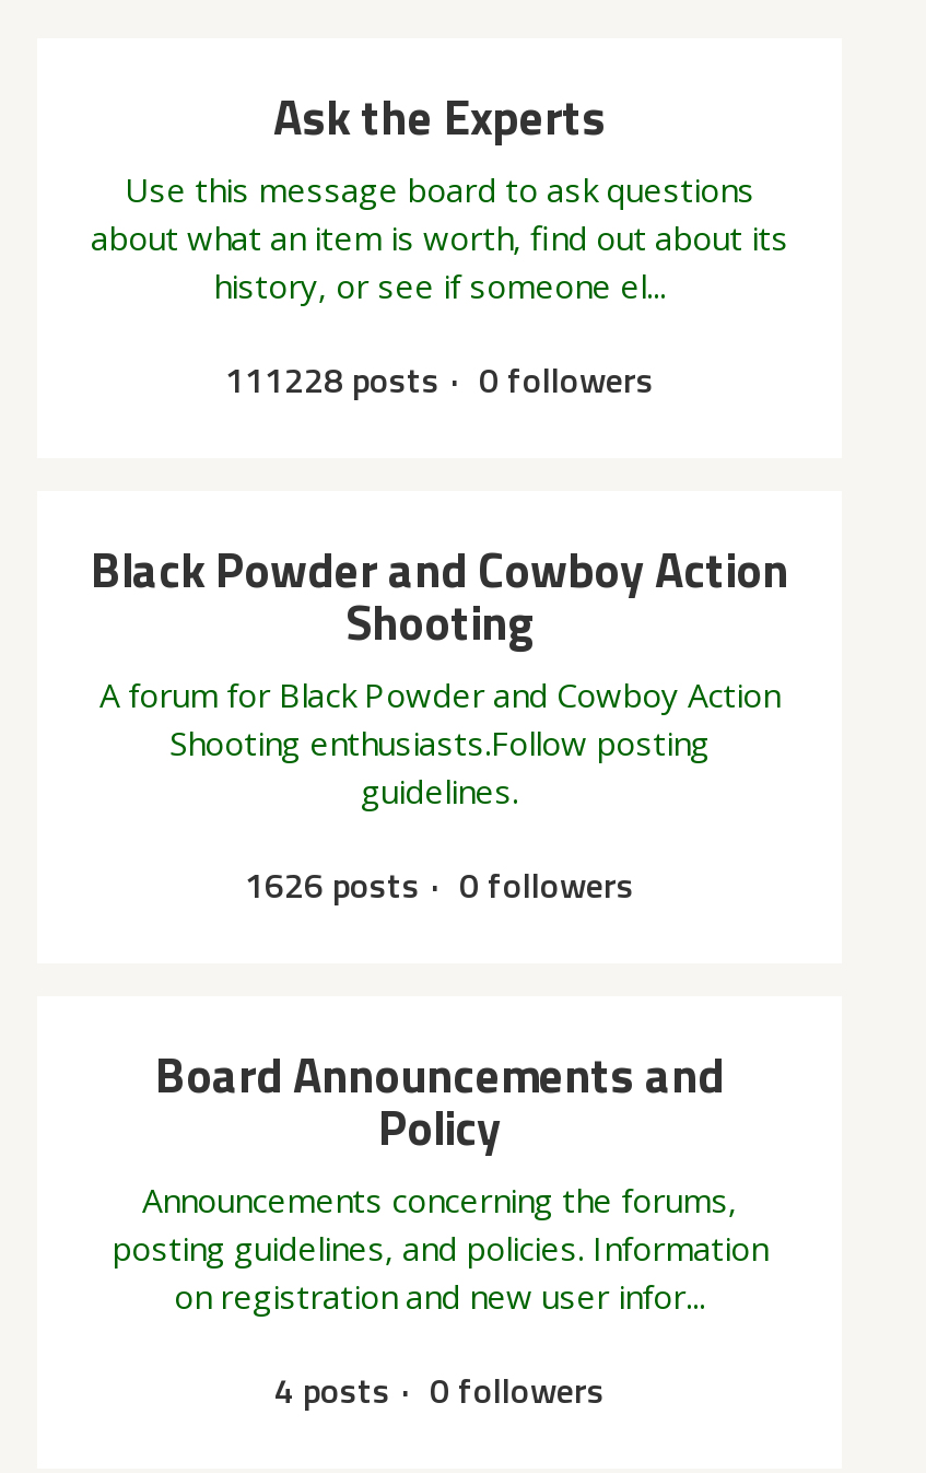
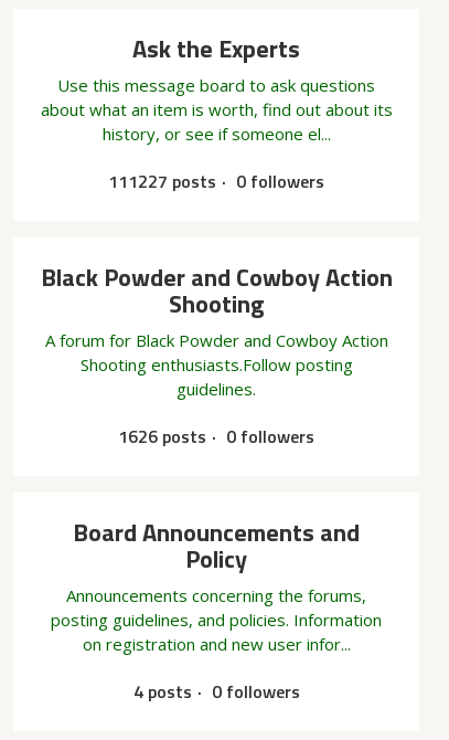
[225,353,654,406] 111228 posts 0 followers -> [108,168,324,194] 111227 posts 0 followers

